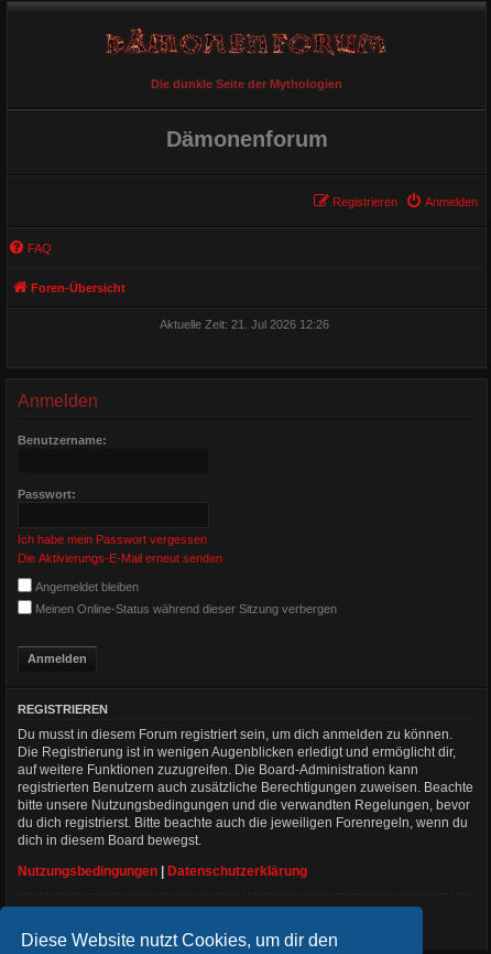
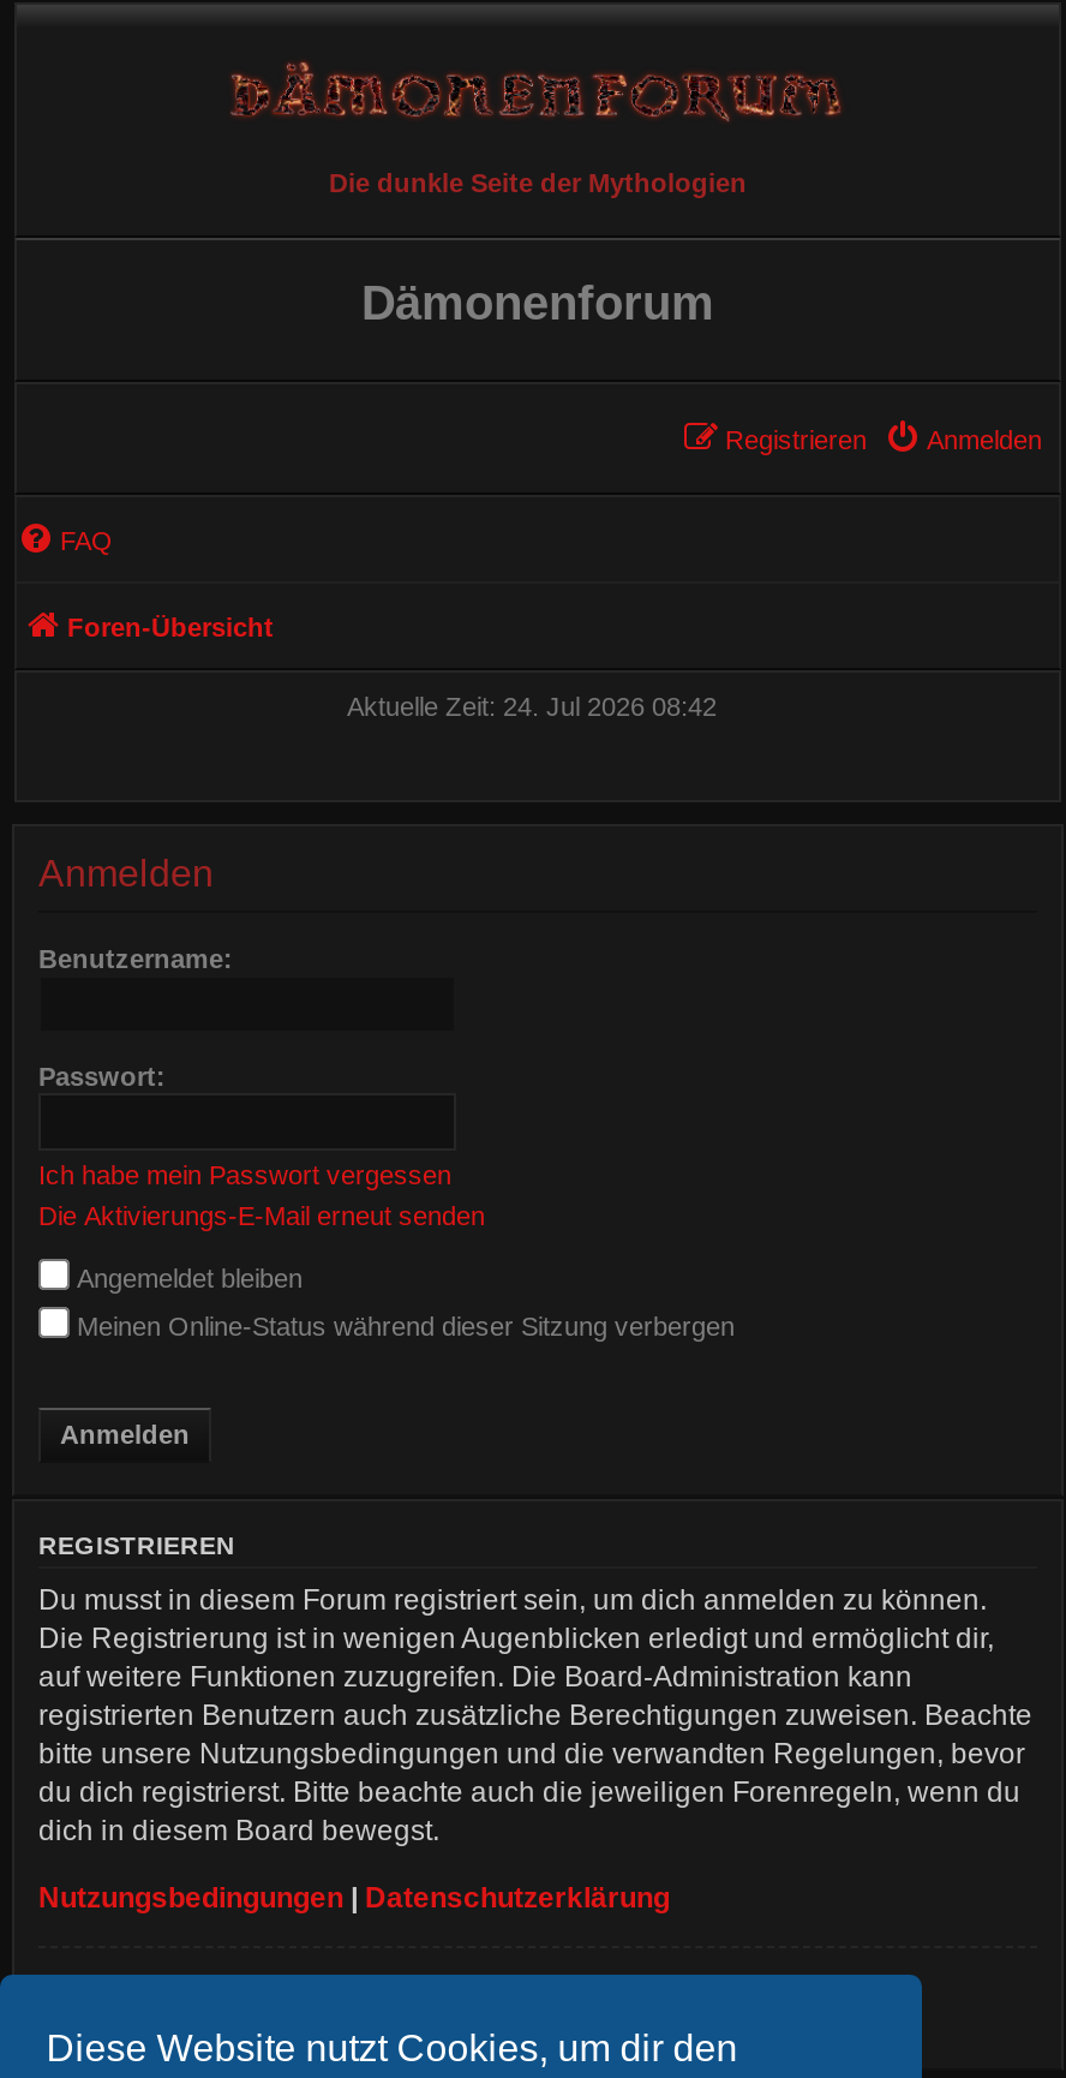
[159,318,329,331] Aktuelle Zeit: 21. Jul 2026 12:26 -> [347,693,717,721] Aktuelle Zeit: 24. Jul 2026 08:42

